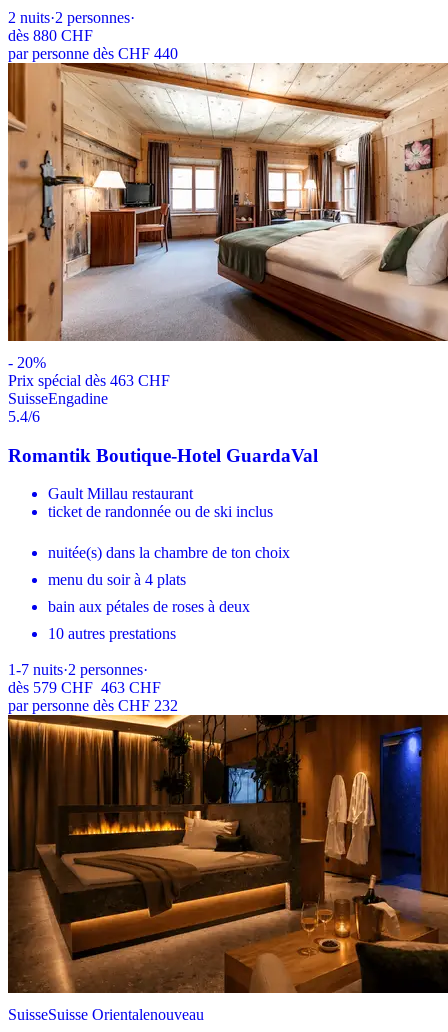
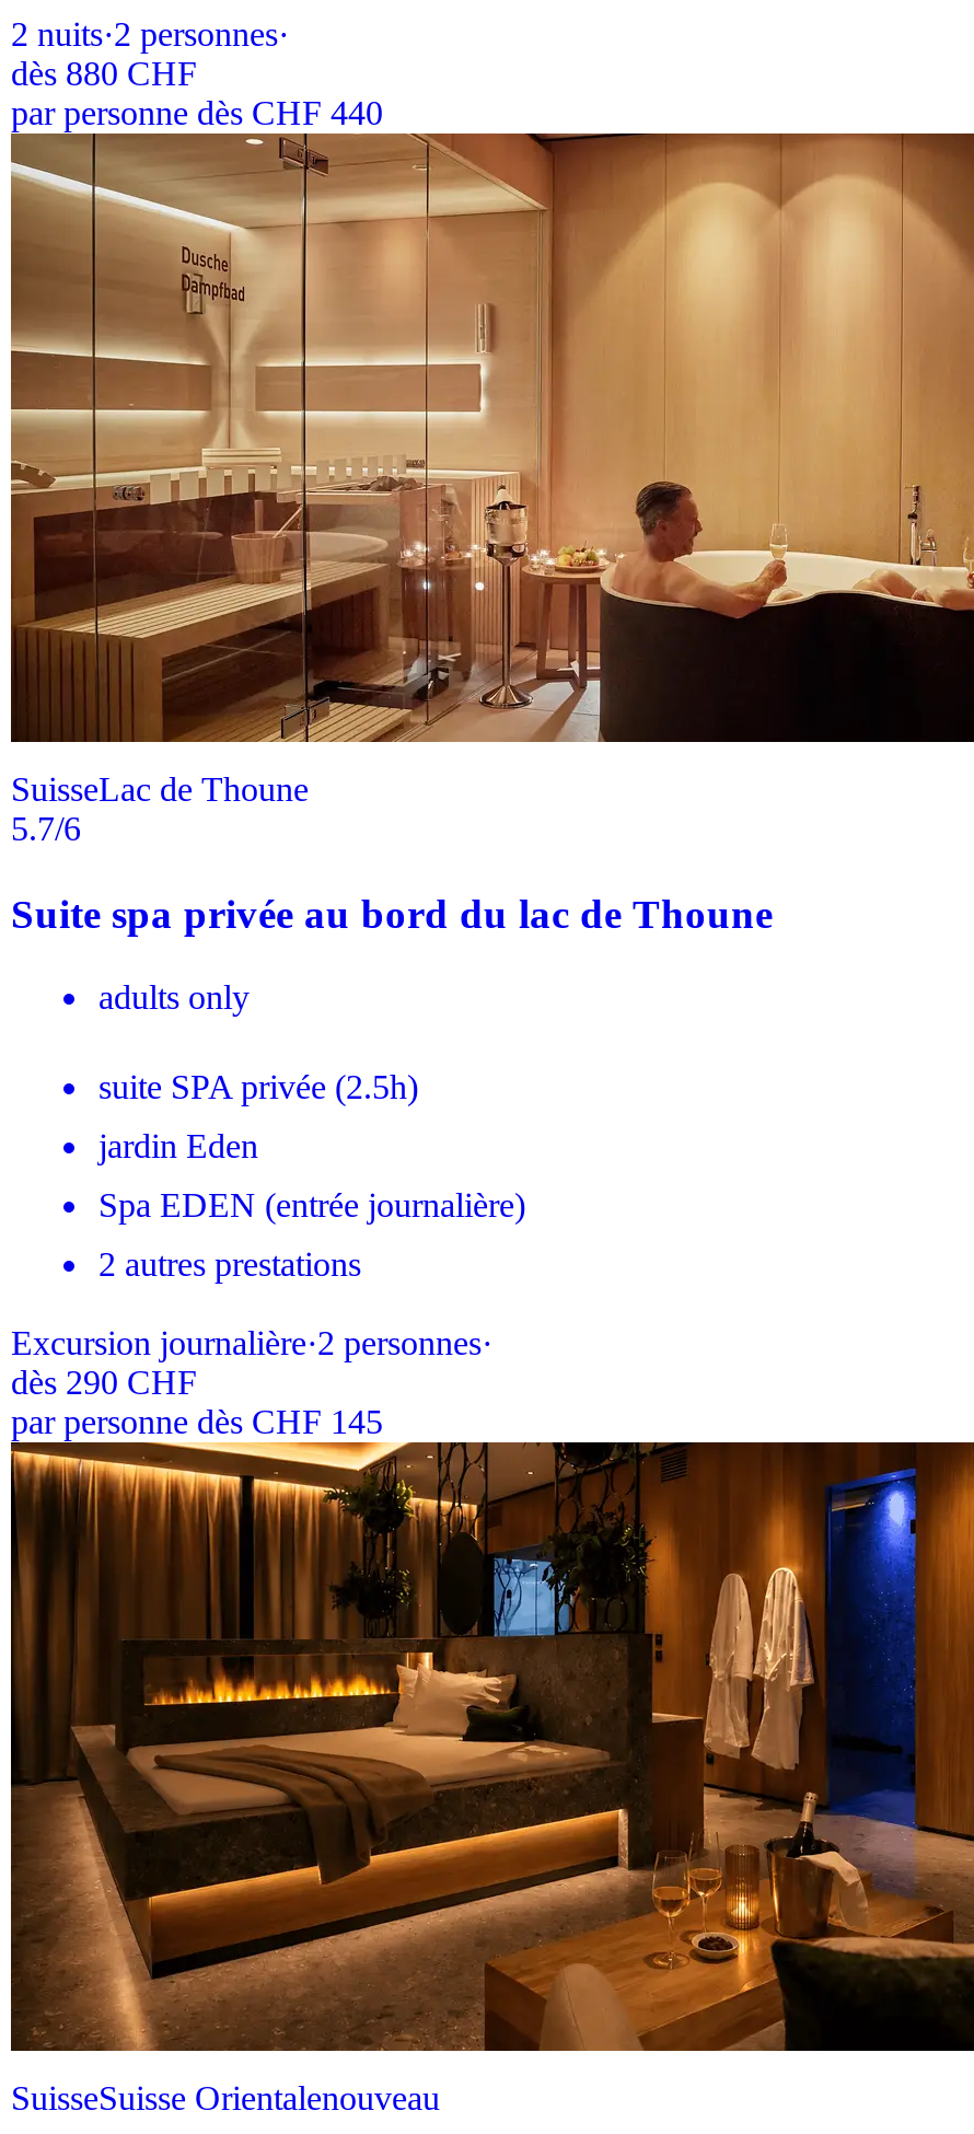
[7,63,445,425] [image] | - 20% | Prix spécial dès 463 CHF | SuisseEngadine | 5.4/6 -> [11,131,967,847] [image] | SuisseLac de Thoune | 5.7/6
[8,445,318,466] Romantik Boutique-Hotel GuardaVal -> [11,890,773,936] Suite spa privée au bord du lac de Thoune
[48,485,273,520] Gault Millau restaurant | ticket de randonnée ou de ski inclus -> [98,979,250,1016] adults only
[48,544,290,561] nuitée(s) dans la chambre de ton choix -> [98,1069,418,1106] suite SPA privée (2.5h)
[48,571,186,588] menu du soir à 4 plats -> [98,1128,258,1165] jardin Eden
[48,598,250,615] bain aux pétales de roses à deux -> [98,1187,525,1224] Spa EDEN (entrée journalière)
[48,625,176,642] 10 autres prestations -> [98,1246,361,1283] 2 autres prestations
[8,661,178,714] 1-7 nuits·2 personnes· | dès 579 CHF 463 CHF | par personne dès CHF 232 -> [11,1325,492,1441] Excursion journalière·2 personnes· | dès 290 CHF | par personne dès CHF 145

